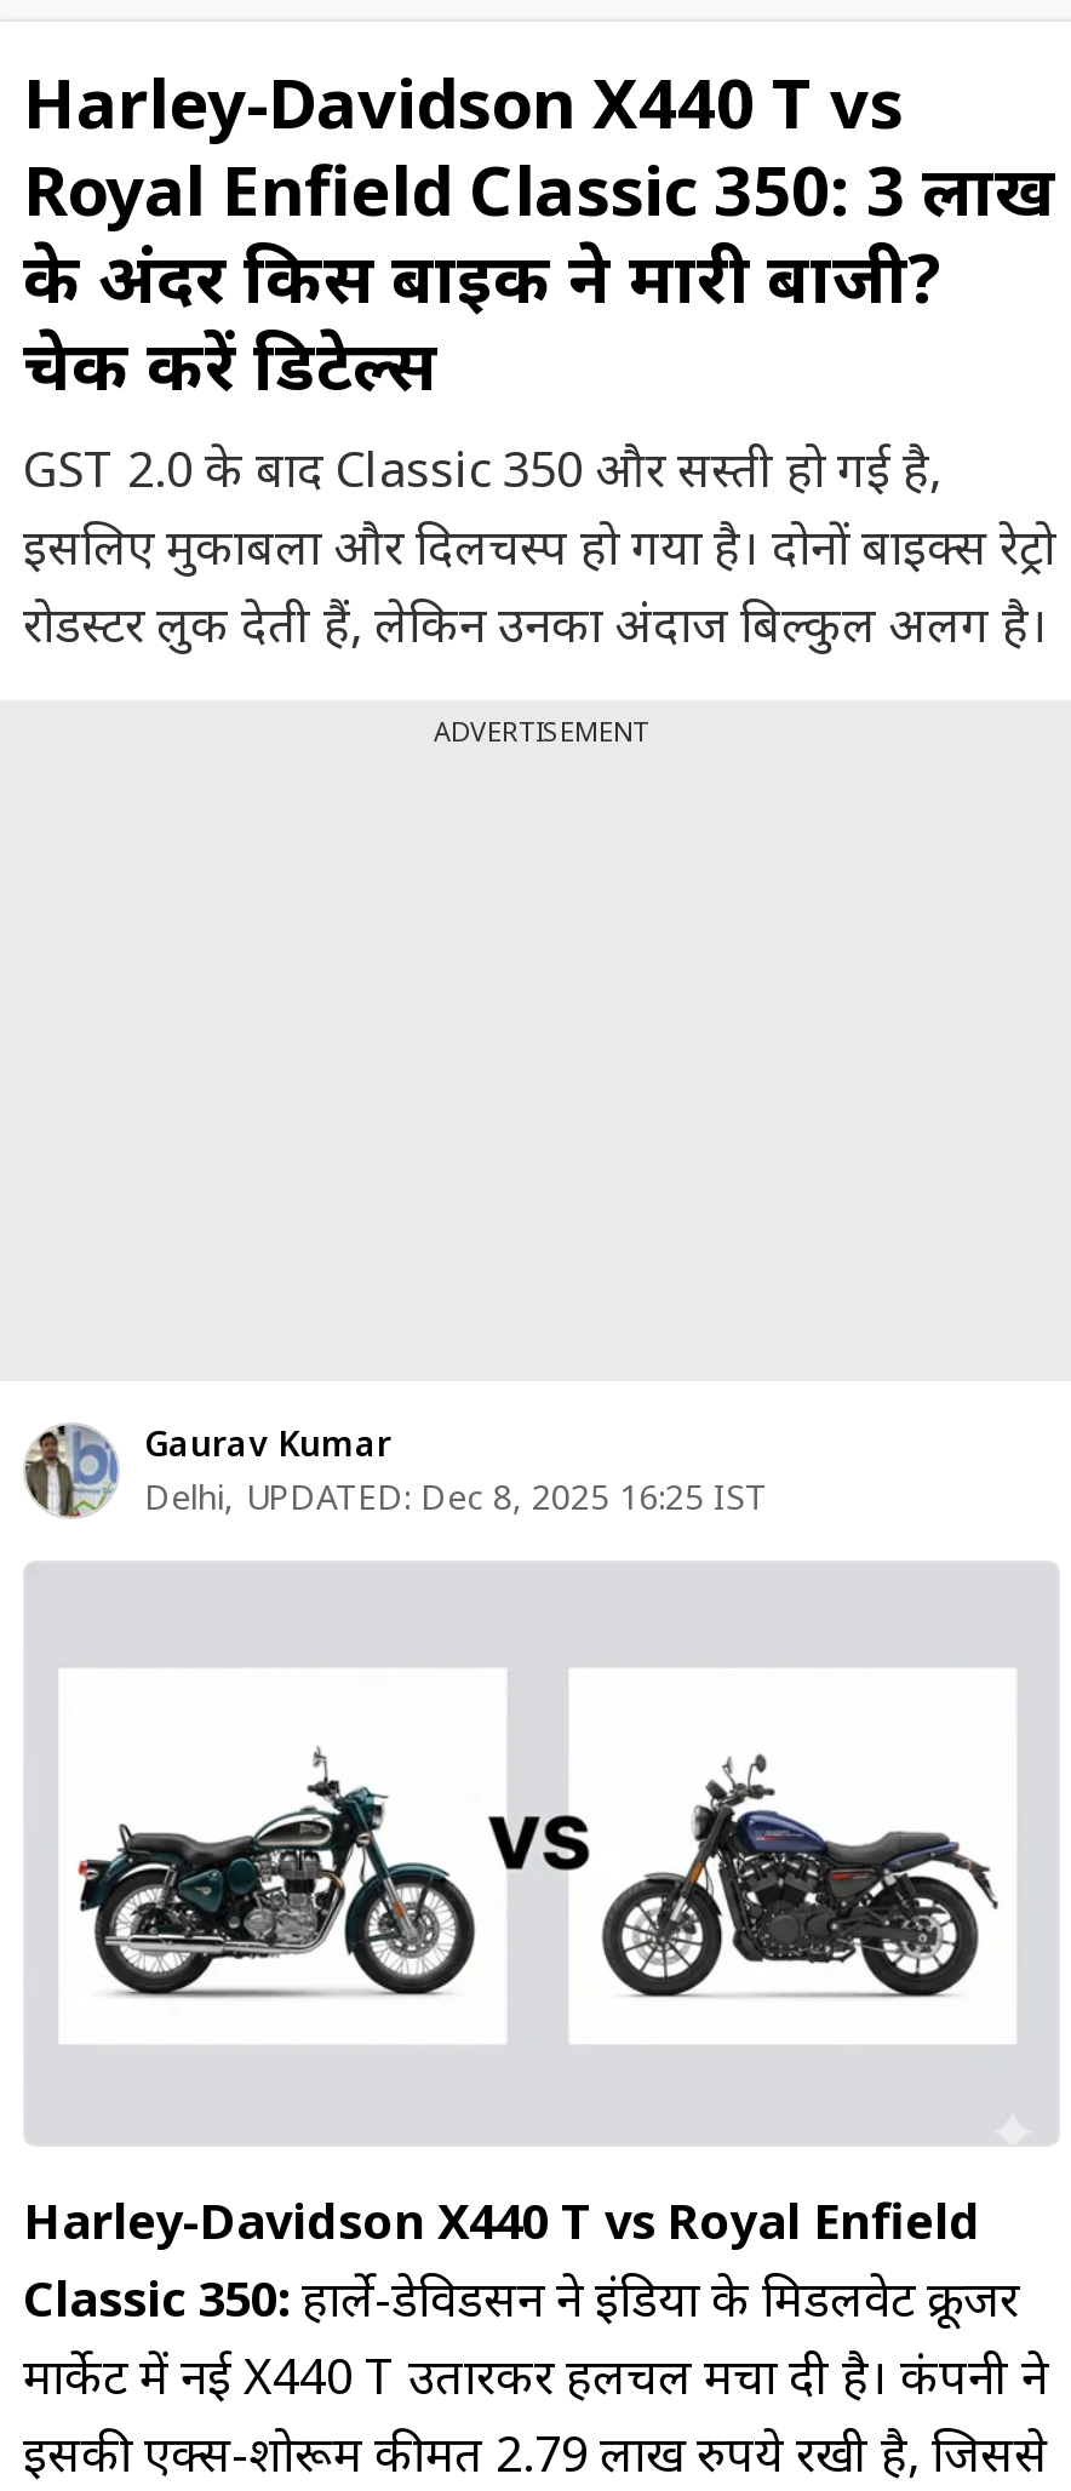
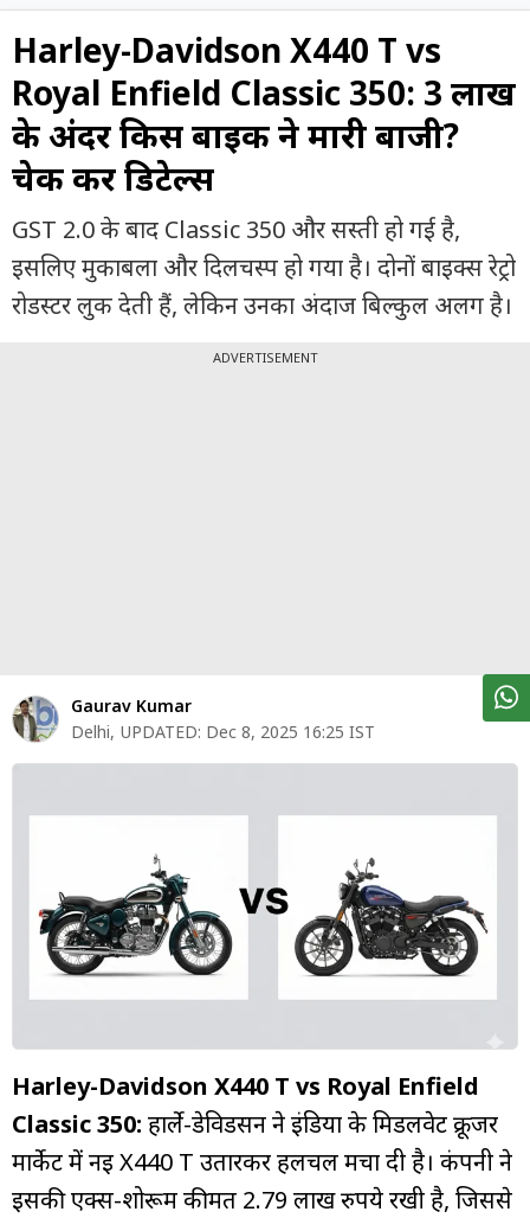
none -> [481,673,526,723] [image]

